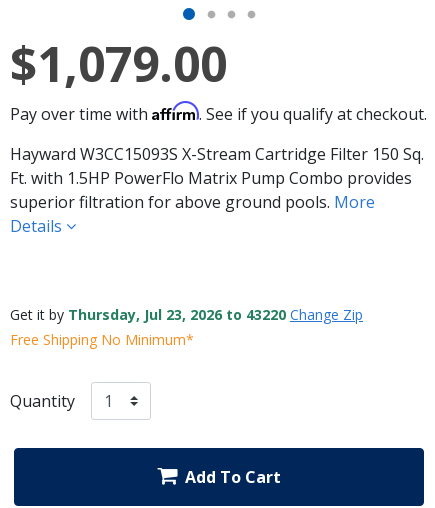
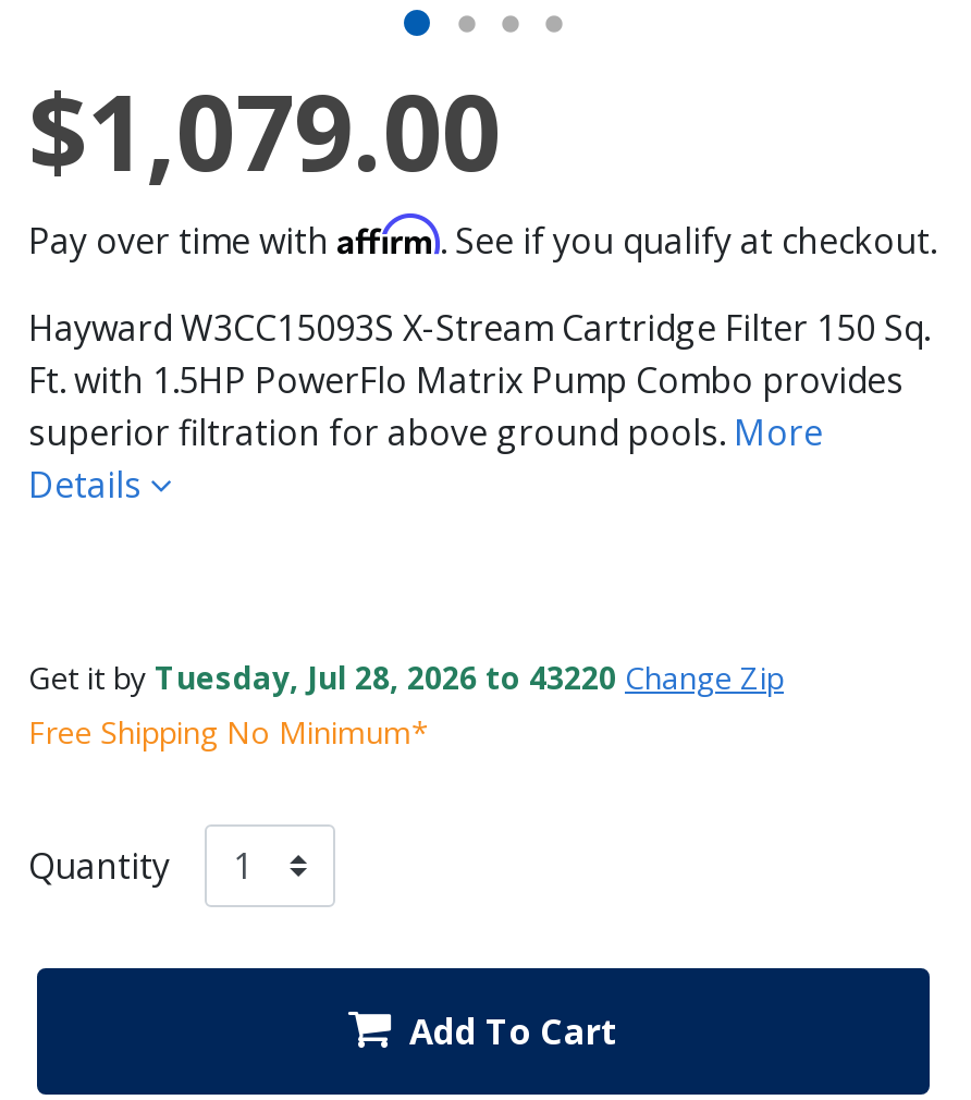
[10,305,363,324] Get it by Thursday, Jul 23, 2026 to 43220 Change Zip -> [28,657,784,698] Get it by Tuesday, Jul 28, 2026 to 43220 Change Zip

